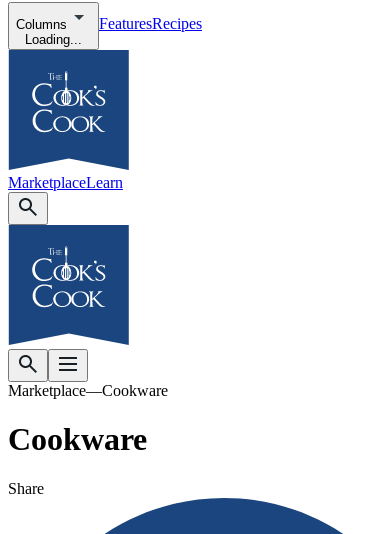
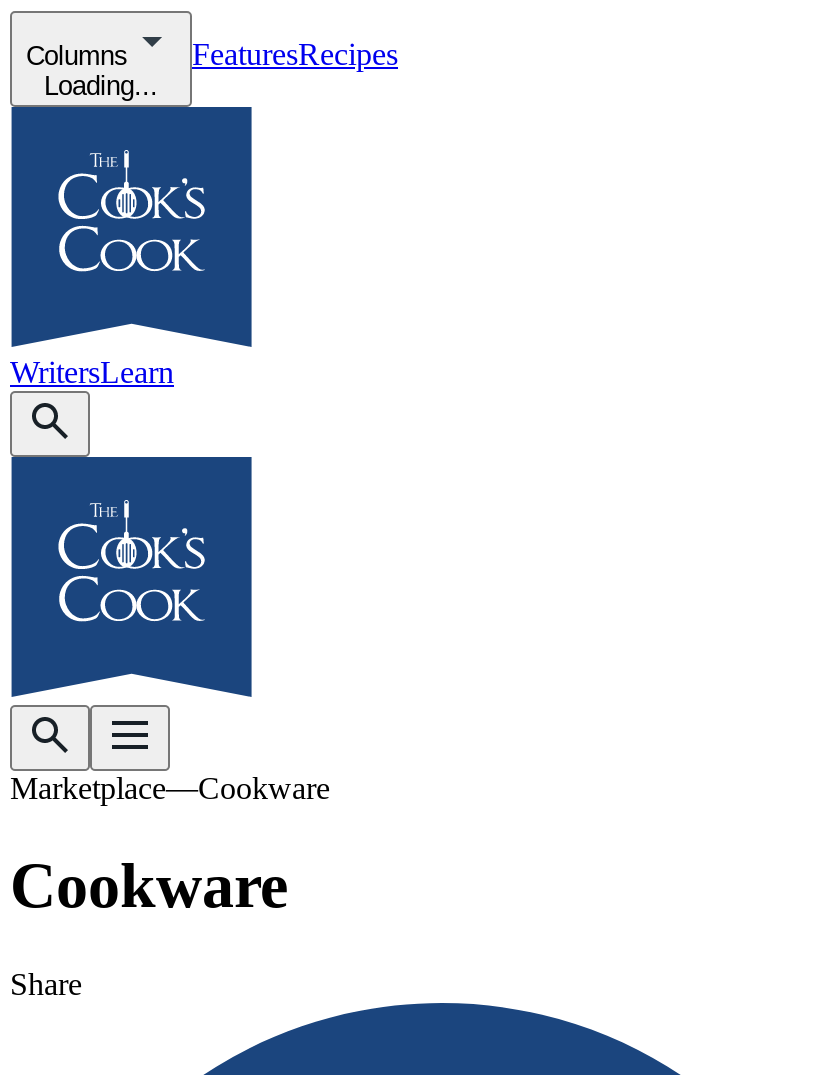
[8,174,123,191] MarketplaceLearn -> [10,355,174,389] WritersLearn

